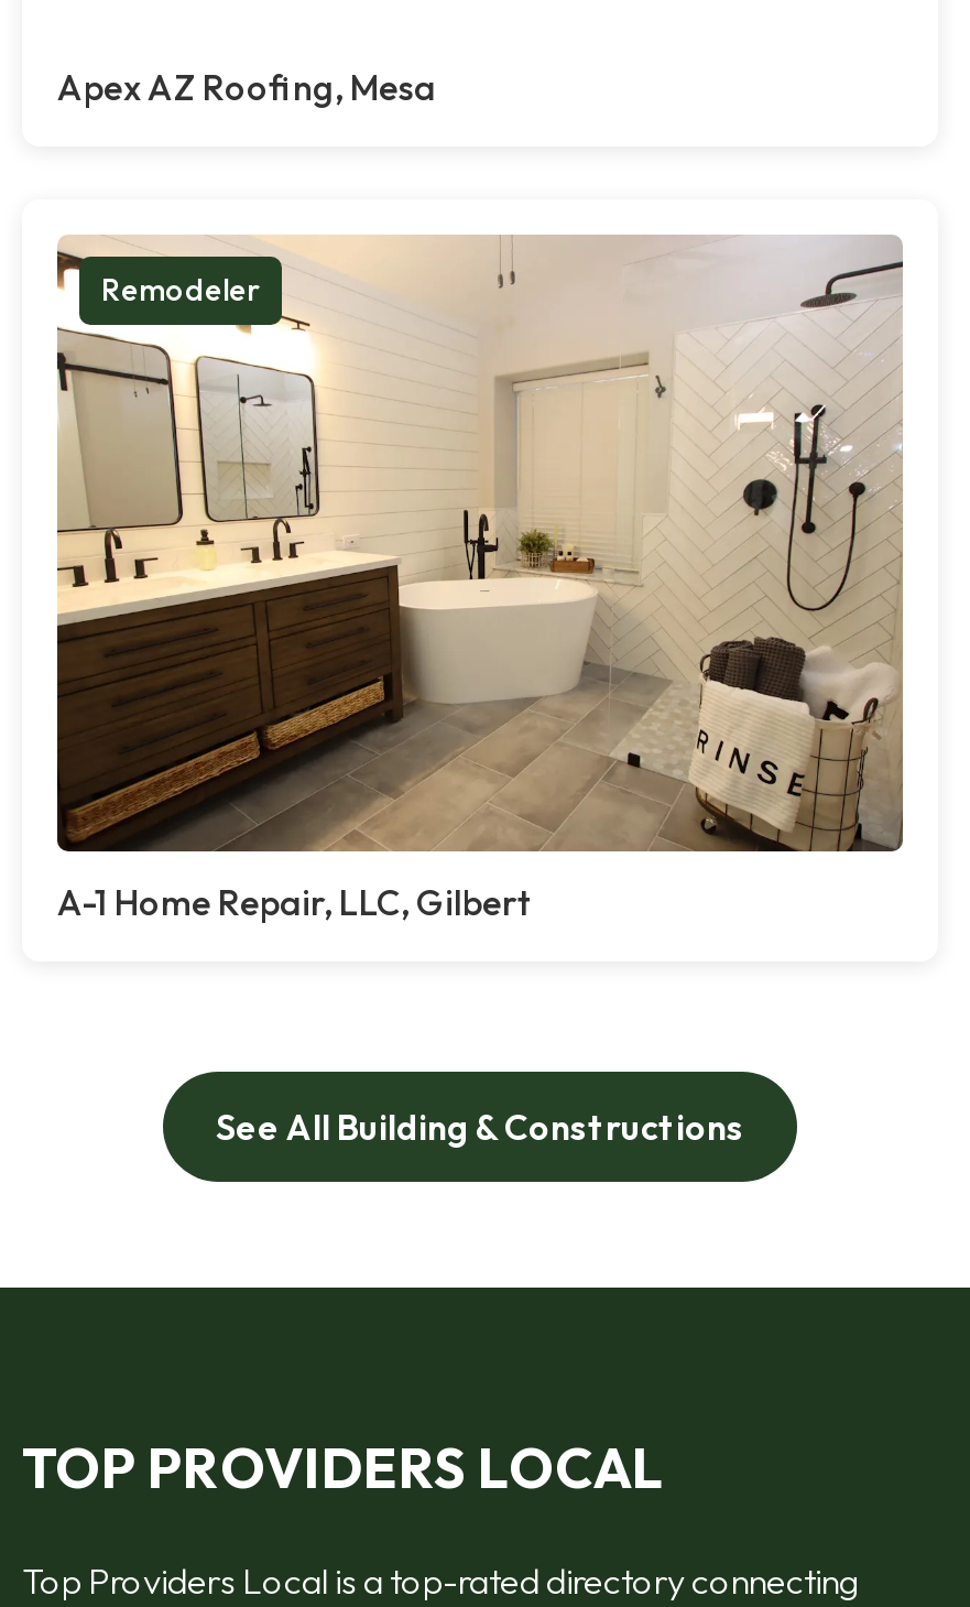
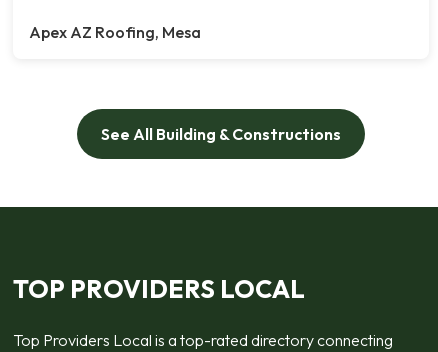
[55,235,905,854] [image] | Remodeler -> none
[57,881,533,925] A-1 Home Repair, LLC, Gilbert -> none

